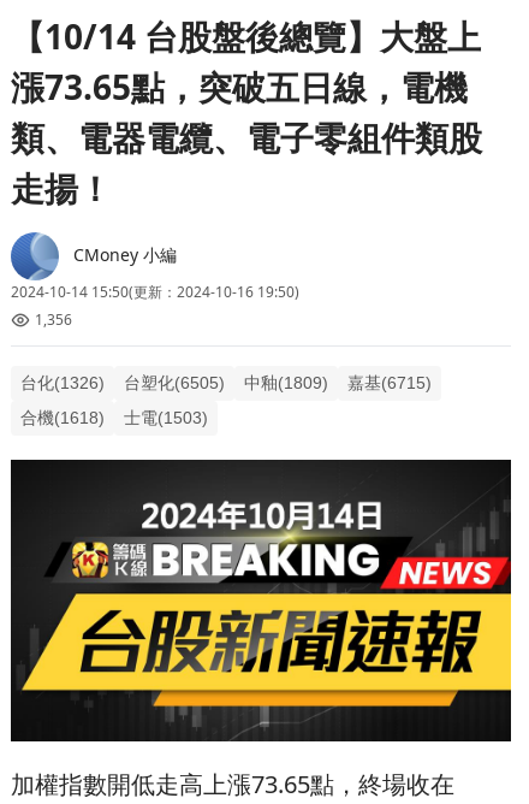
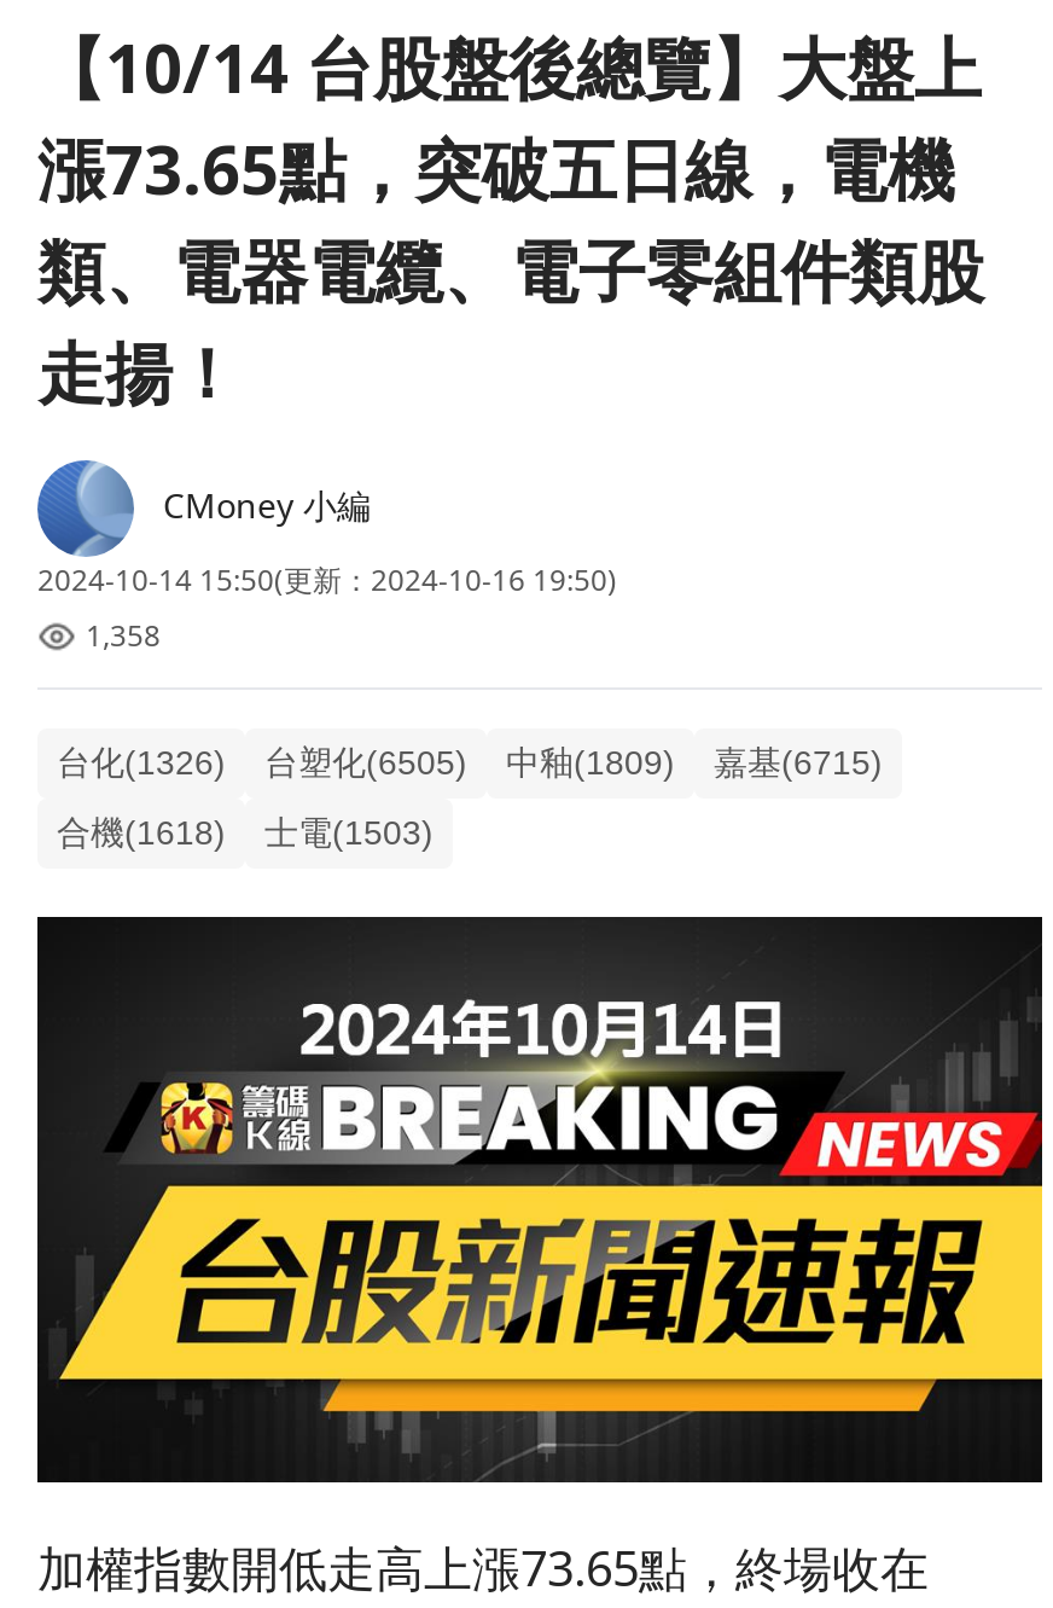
[35,309,72,330] 1,356 -> [86,615,161,656] 1,358

